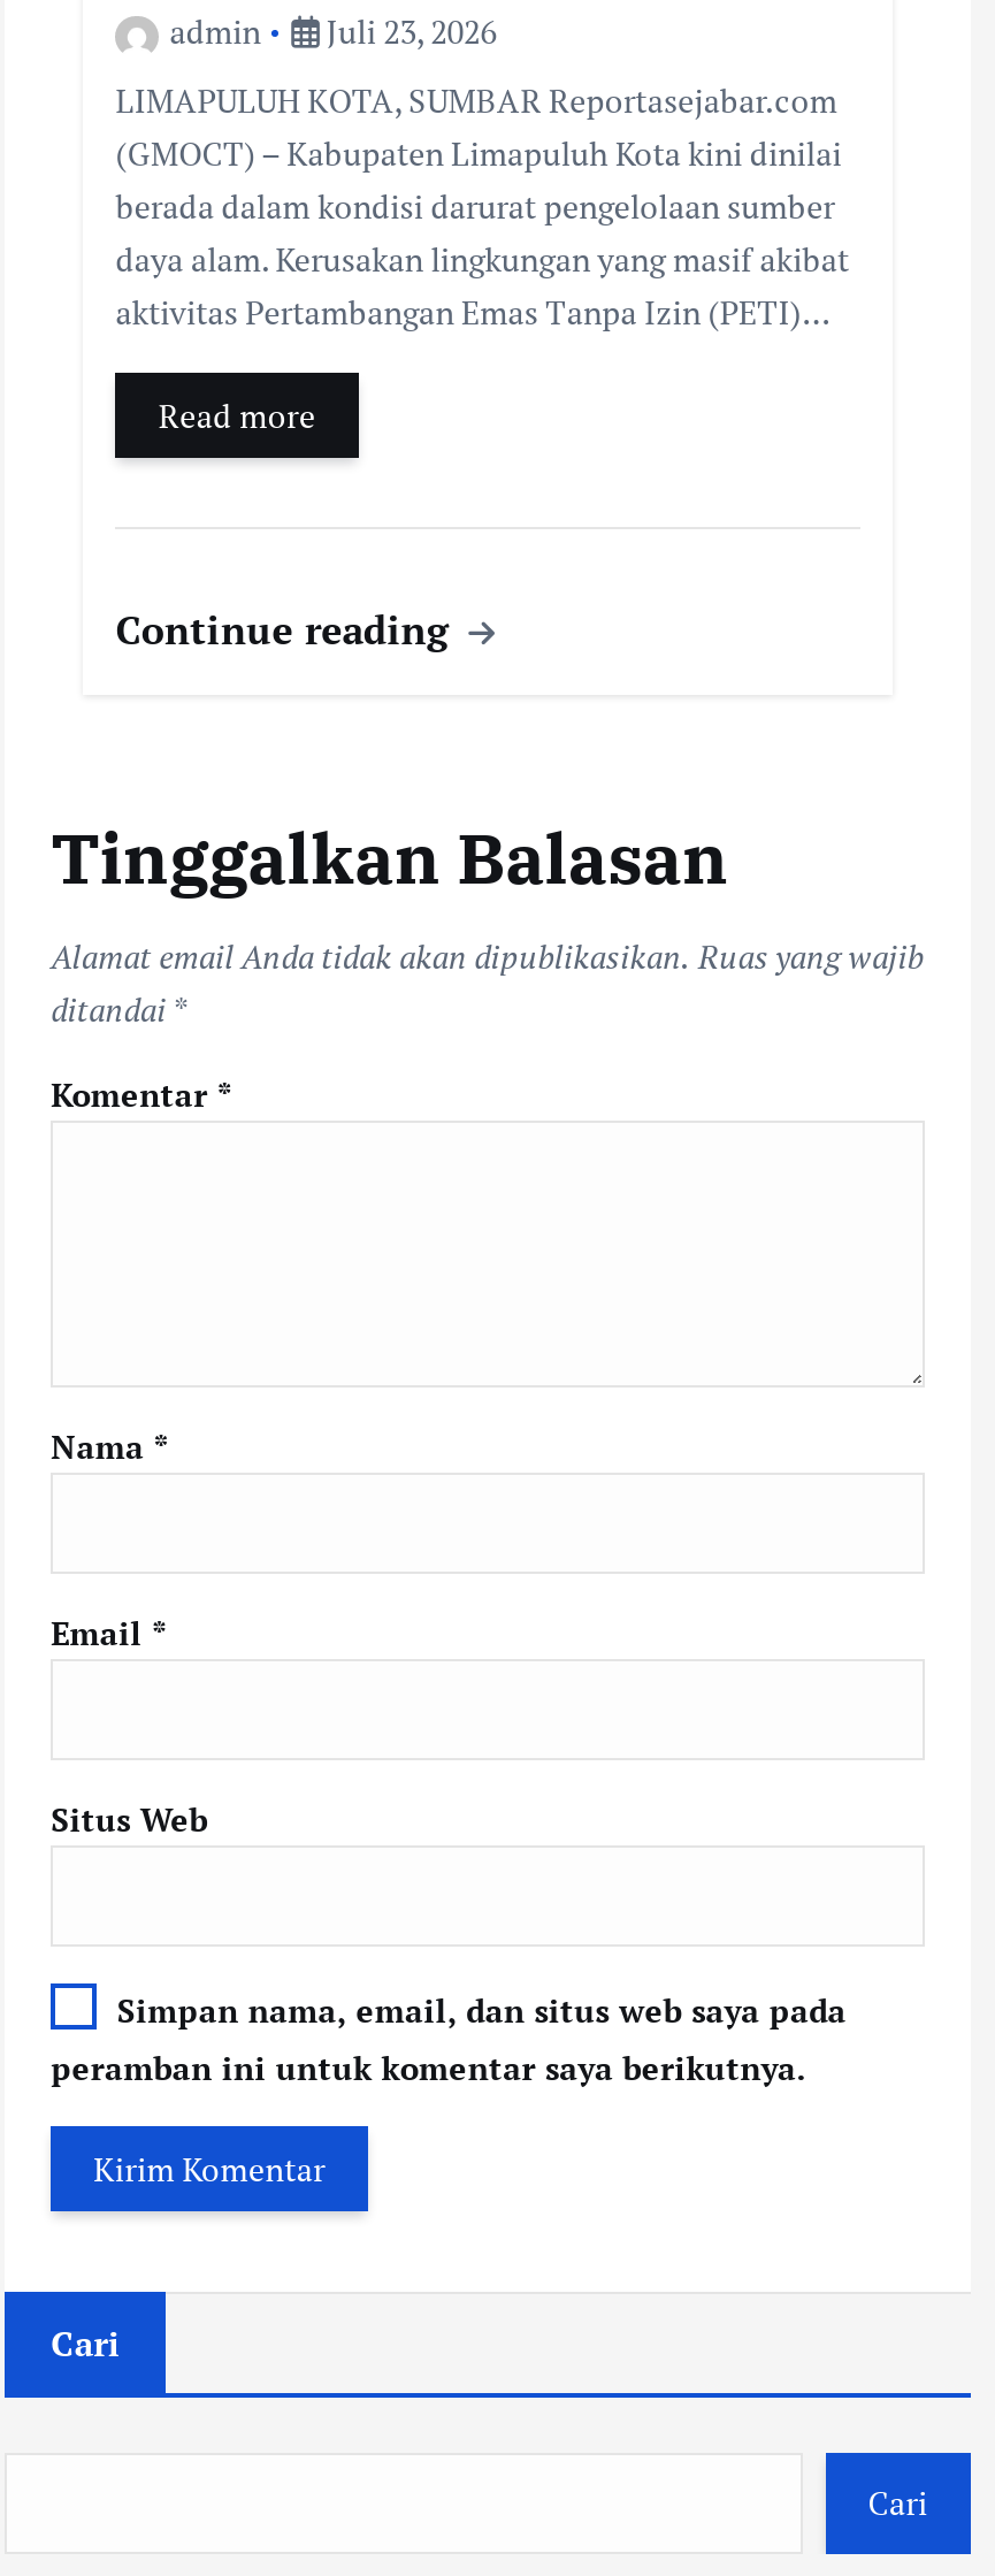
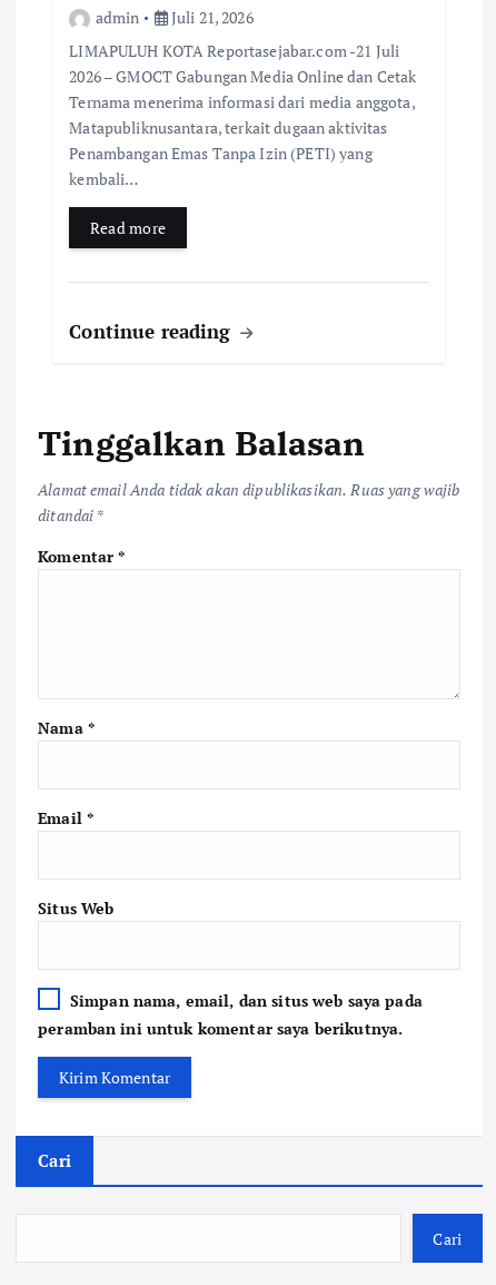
[170,10,496,54] admin Juli 23, 2026 -> [95,7,253,28] admin Juli 21, 2026
[115,80,849,335] LIMAPULUH KOTA, SUMBAR Reportasejabar.com | (GMOCT) – Kabupaten Limapuluh Kota kini dinilai | berada dalam kondisi darurat pengelolaan sumber | daya alam. Kerusakan lingkungan yang masif akibat | aktivitas Pertambangan Emas Tanpa Izin (PETI)… -> [69,40,416,189] LIMAPULUH KOTA Reportasejabar.com -21 Juli | 2026 – GMOCT Gabungan Media Online dan Cetak | Ternama menerima informasi dari media anggota, | Matapubliknusantara, terkait dugaan aktivitas | Penambangan Emas Tanpa Izin (PETI) yang | kembali…

